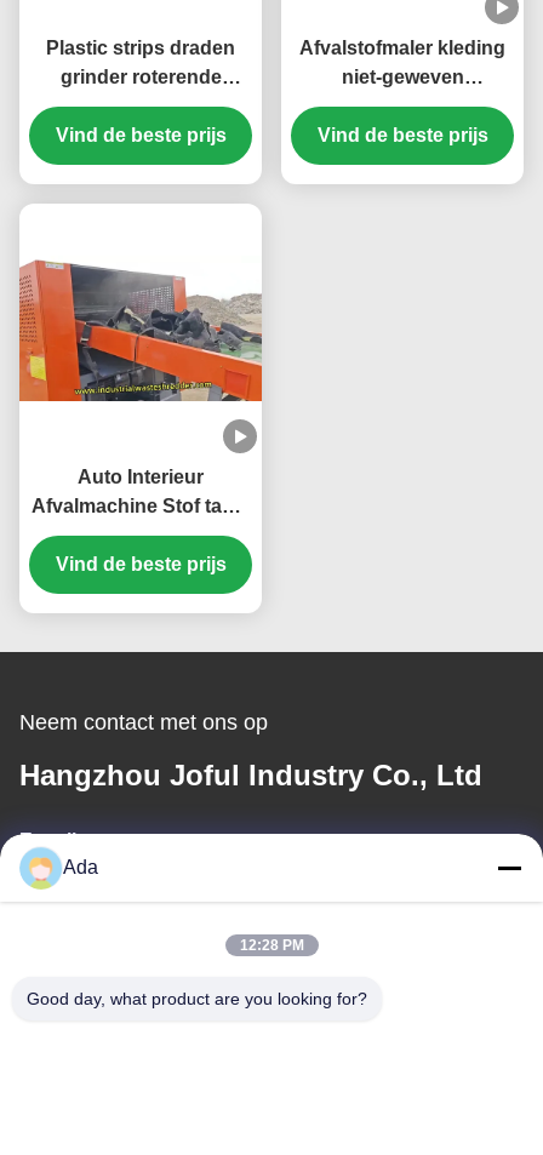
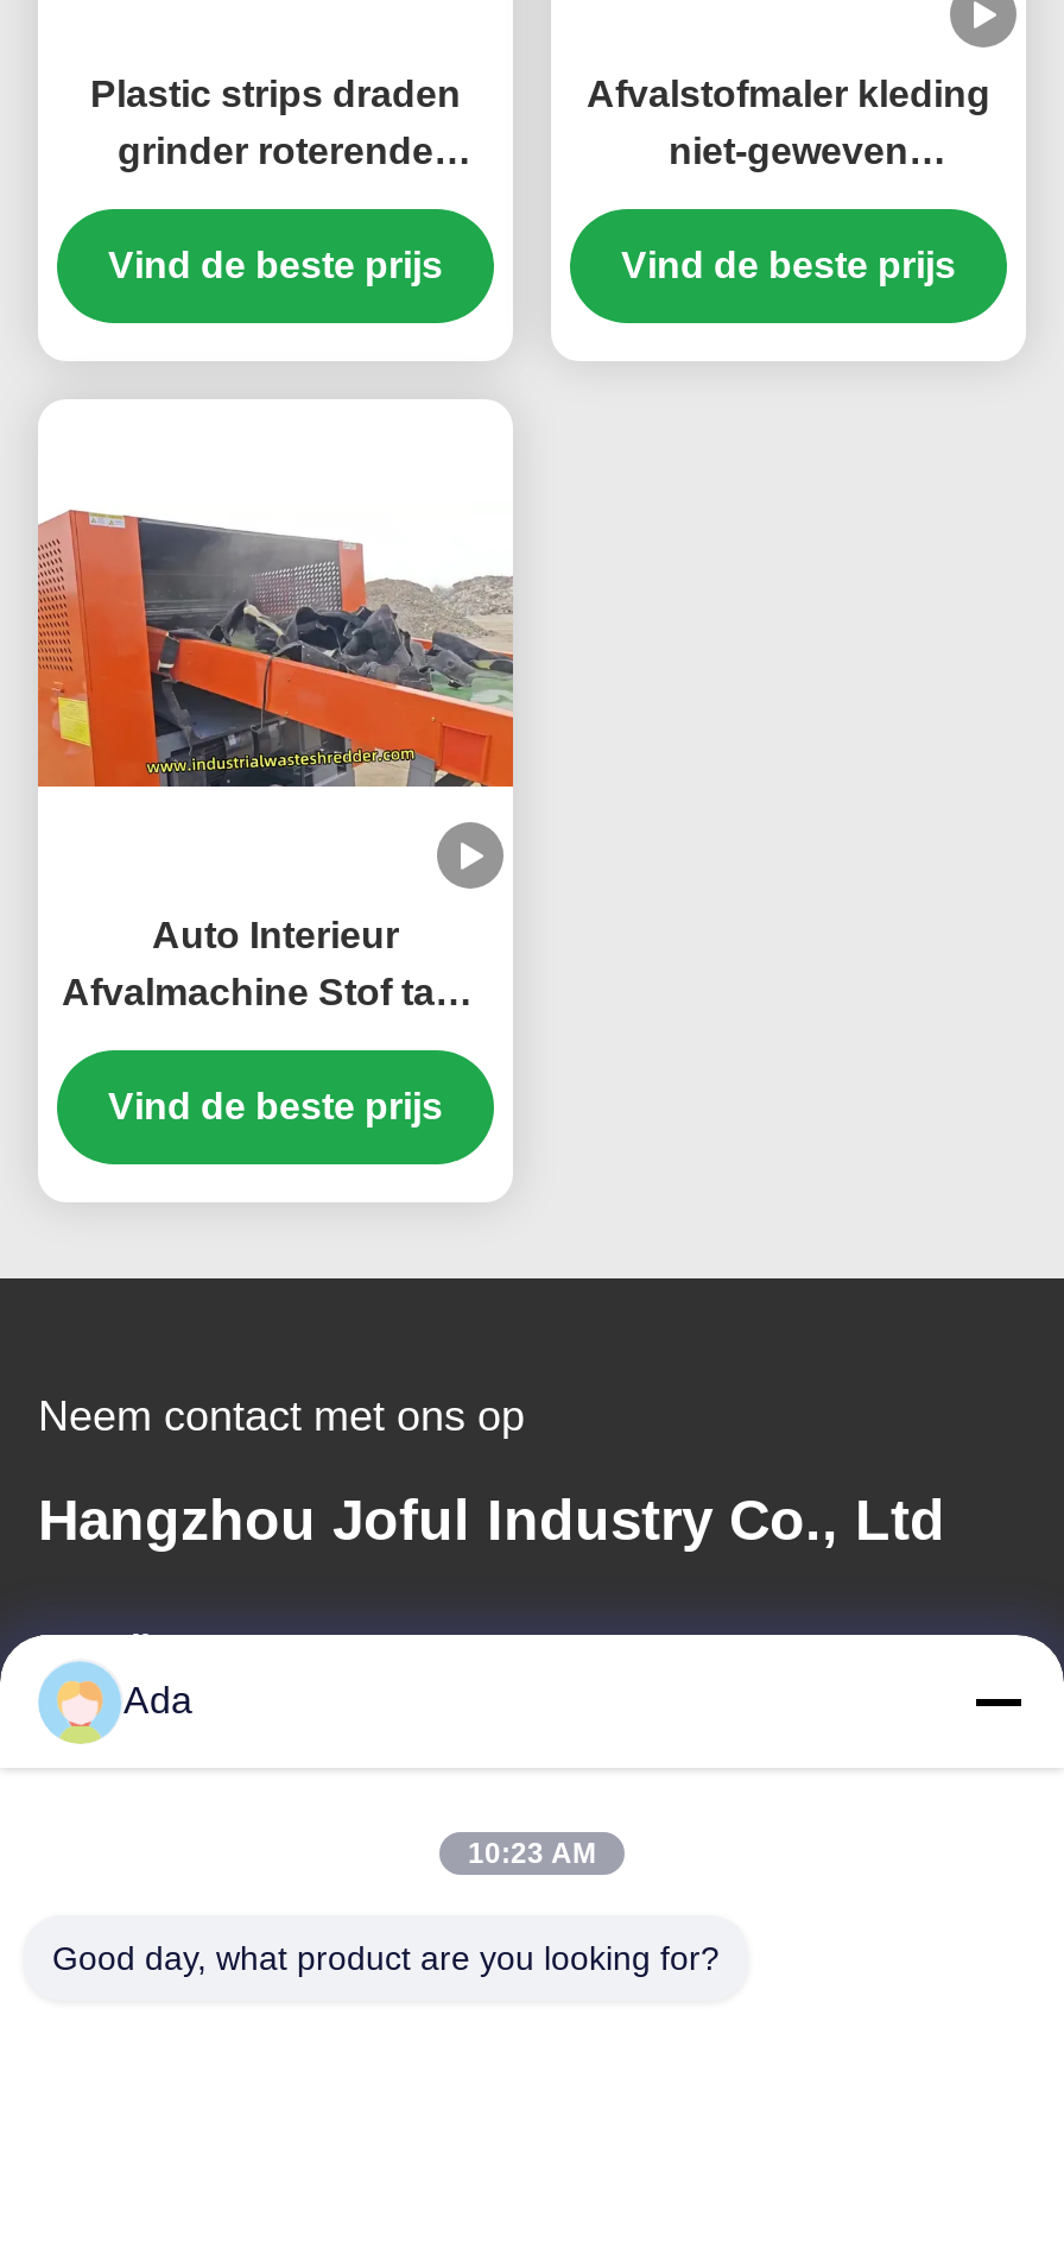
[239,937,304,954] 12:28 PM -> [468,1837,596,1870] 10:23 AM

